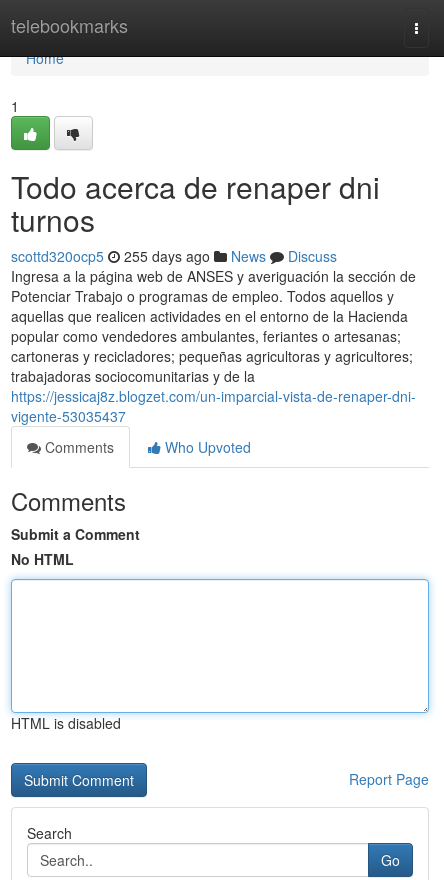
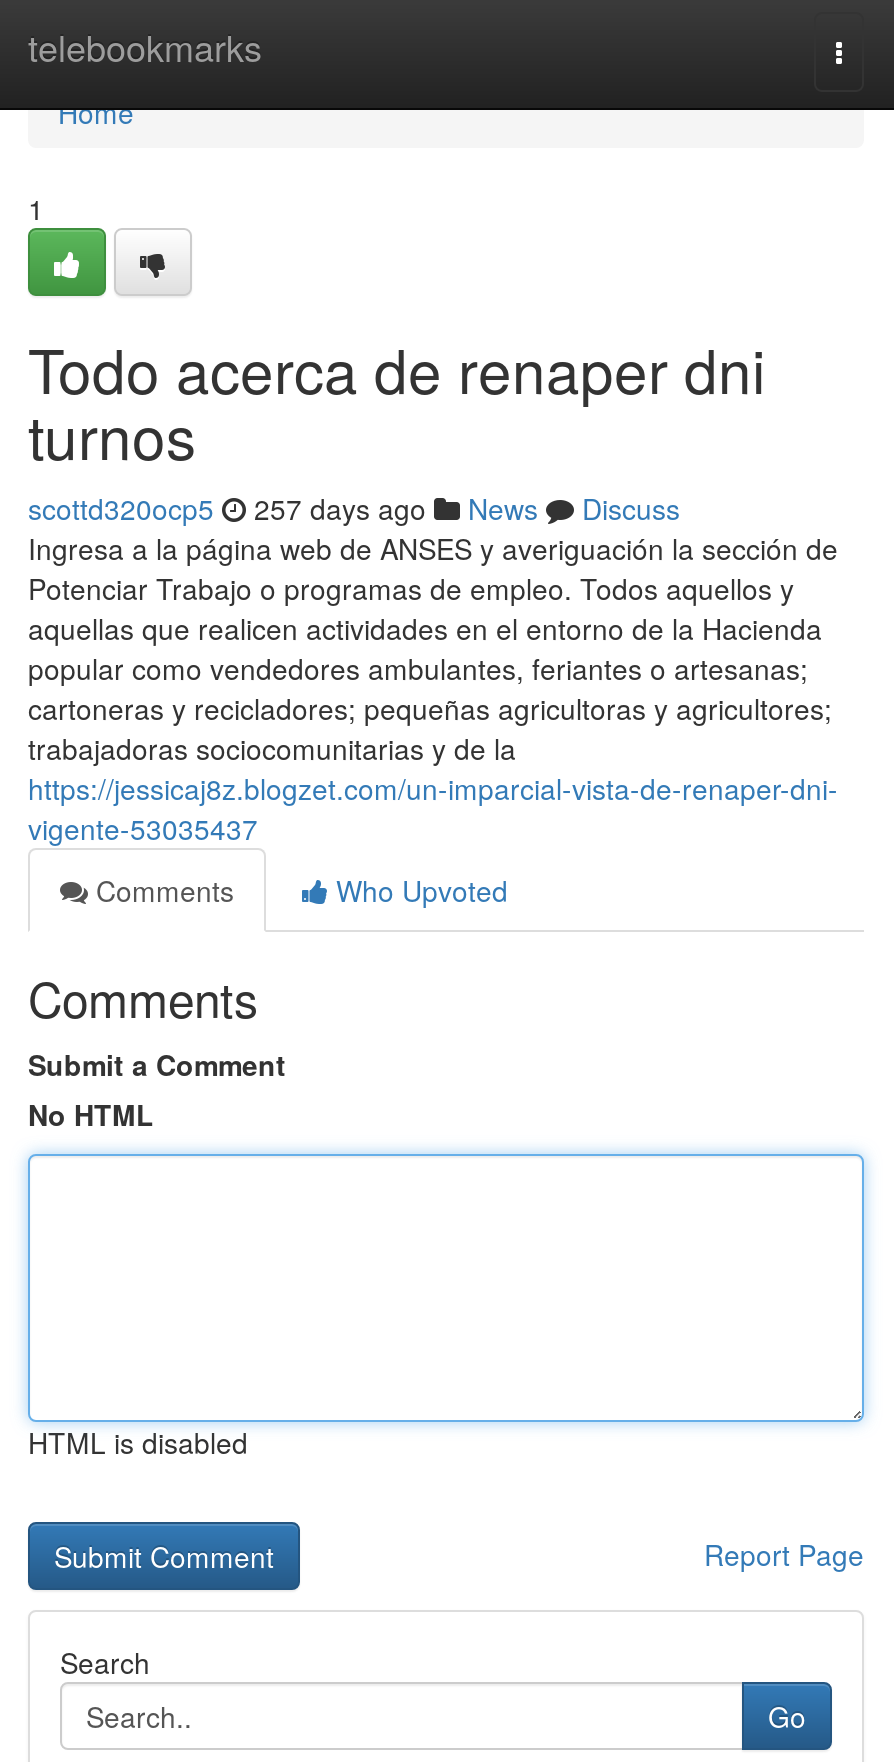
[11,246,337,266] scottd320ocp5 255 days ago News Discuss -> [28,488,680,528] scottd320ocp5 257 days ago News Discuss

